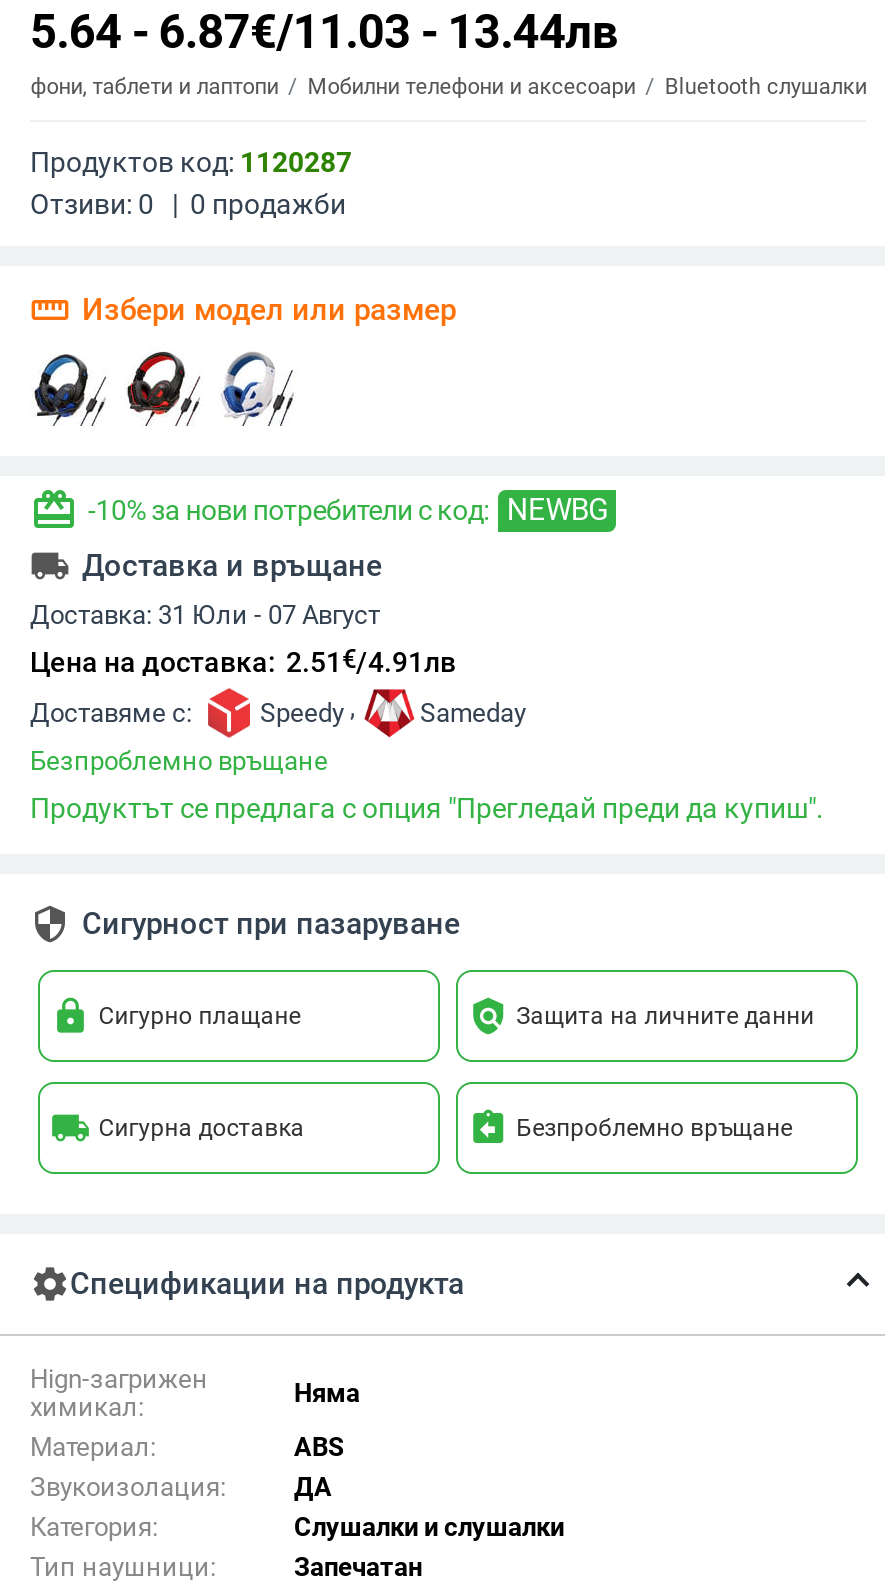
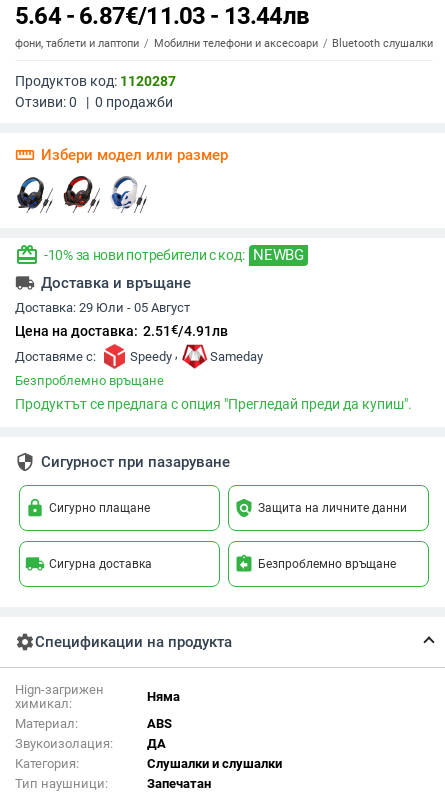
[30,600,380,630] Доставка: 31 Юли - 07 Август -> [15,300,190,315] Доставка: 29 Юли - 05 Август

